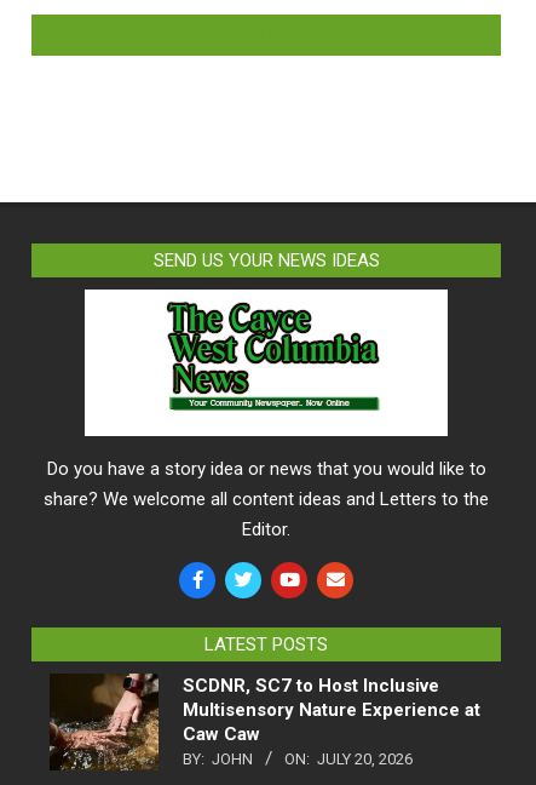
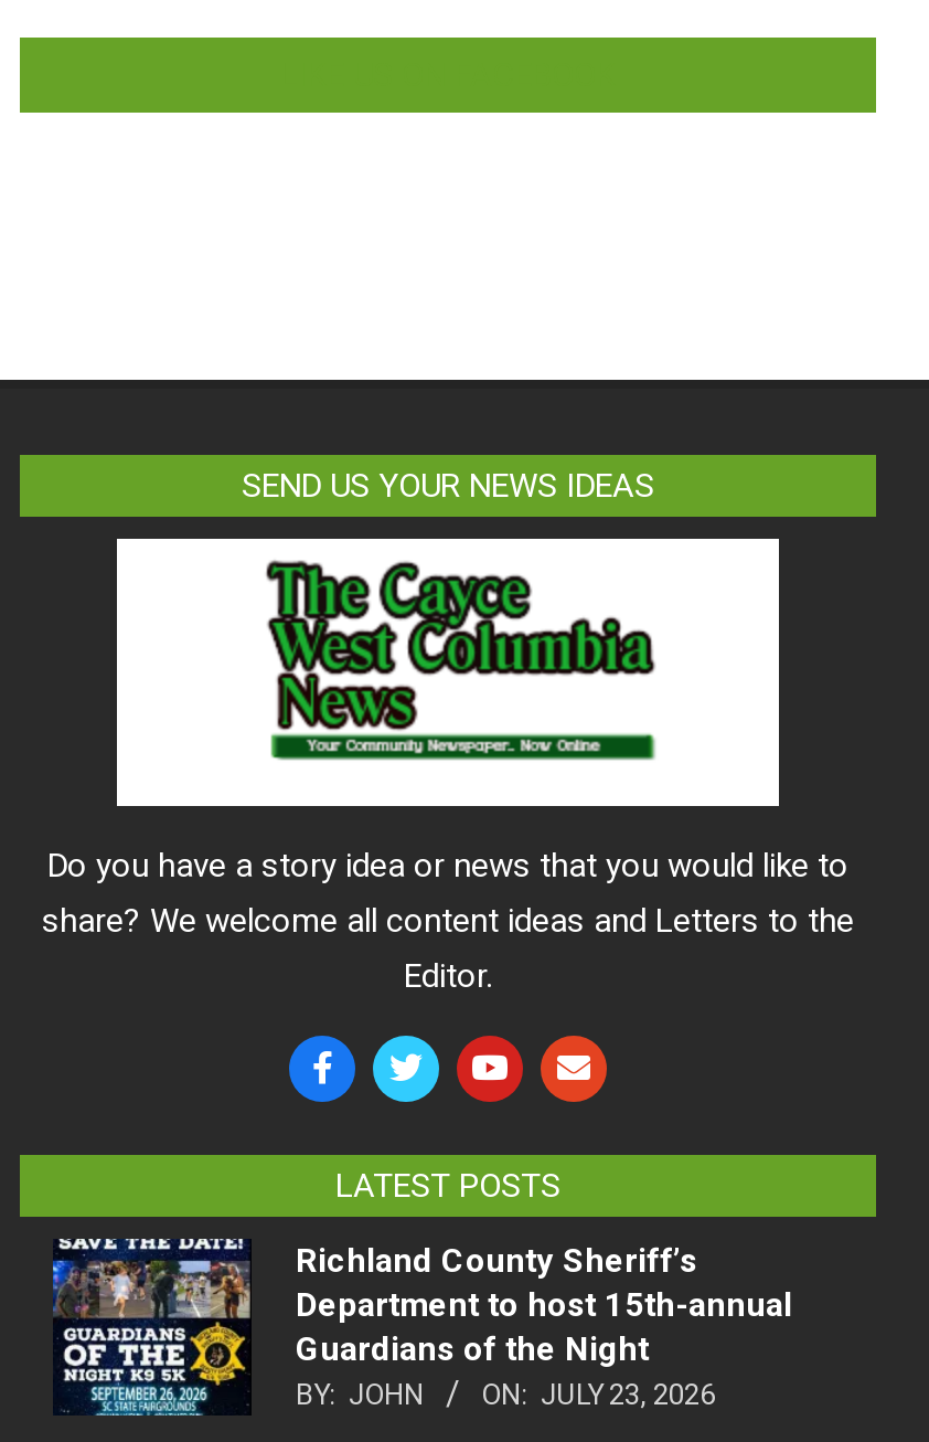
[48,674,480,770] [image] | SCDNR, SC7 to Host Inclusive | Multisensory Nature Experience at | Caw Caw -> [51,1237,792,1418] [image] | Richland County Sheriff’s | Department to host 15th-annual | Guardians of the Night
[183,750,413,768] BY: JOHN ON: JULY 20, 2026 -> [296,1378,715,1411] BY: JOHN ON: JULY 23, 2026

